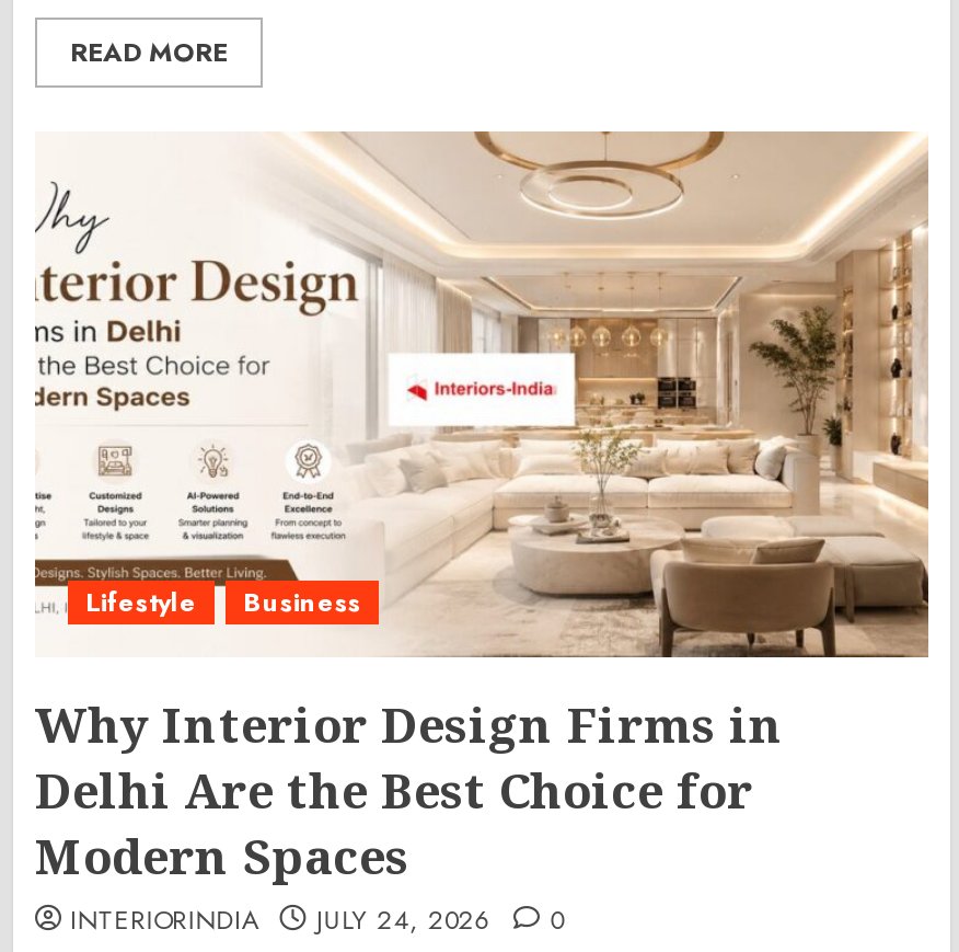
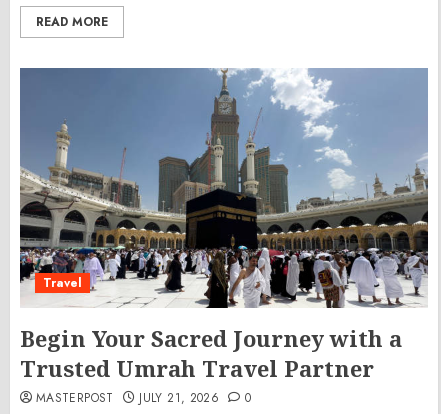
[35,129,928,679] [image] | Lifestyle | Business -> [19,58,429,309] [image] | Travel
[35,690,784,940] Why Interior Design Firms in | Delhi Are the Best Choice for | Modern Spaces | INTERIORINDIA | JULY 24, 2026 -> [20,323,402,407] Begin Your Sacred Journey with a | Trusted Umrah Travel Partner | MASTERPOST | JULY 21, 2026

